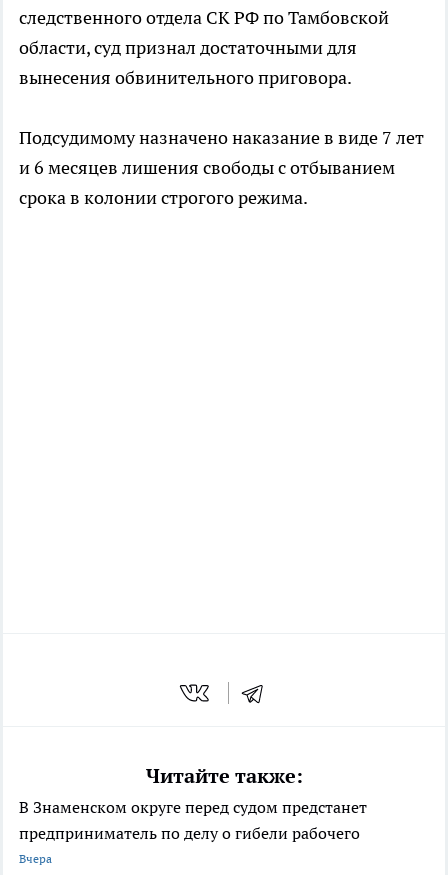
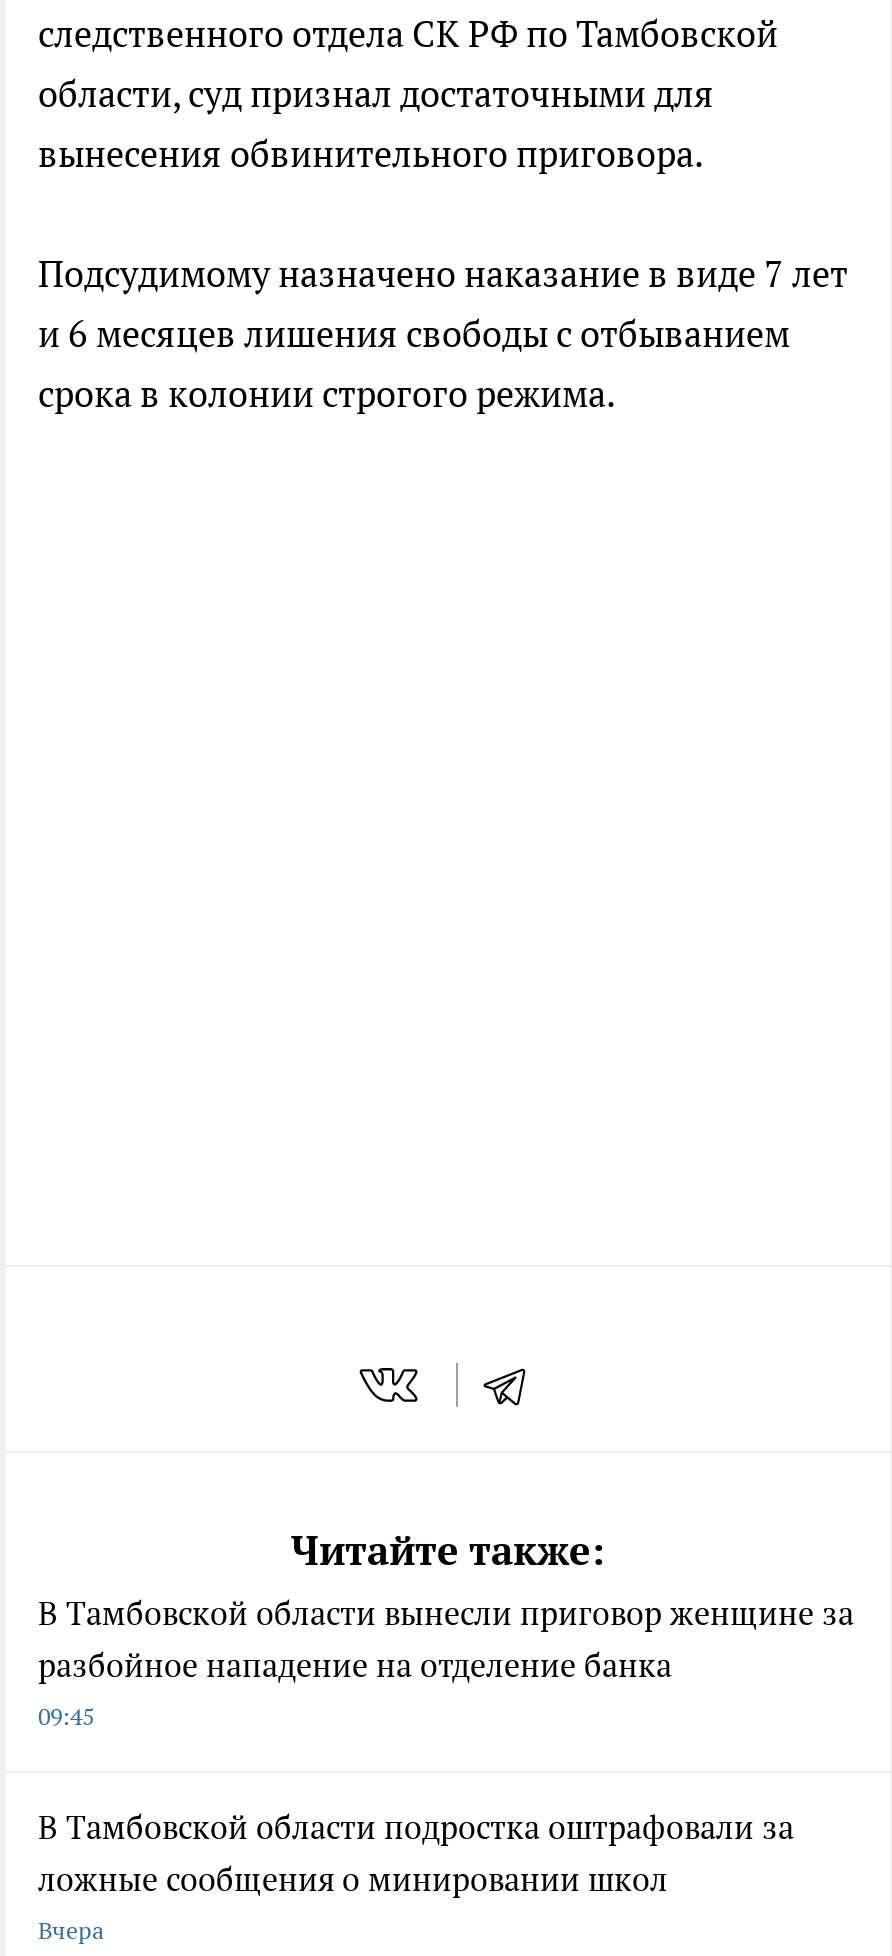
[19,797,367,843] В Знаменском округе перед судом предстанет | предприниматель по делу о гибели рабочего -> [38,1593,854,1899] В Тамбовской области вынесли приговор женщине за | разбойное нападение на отделение банка | 09:45 | В Тамбовской области подростка оштрафовали за | ложные сообщения о минировании школ

